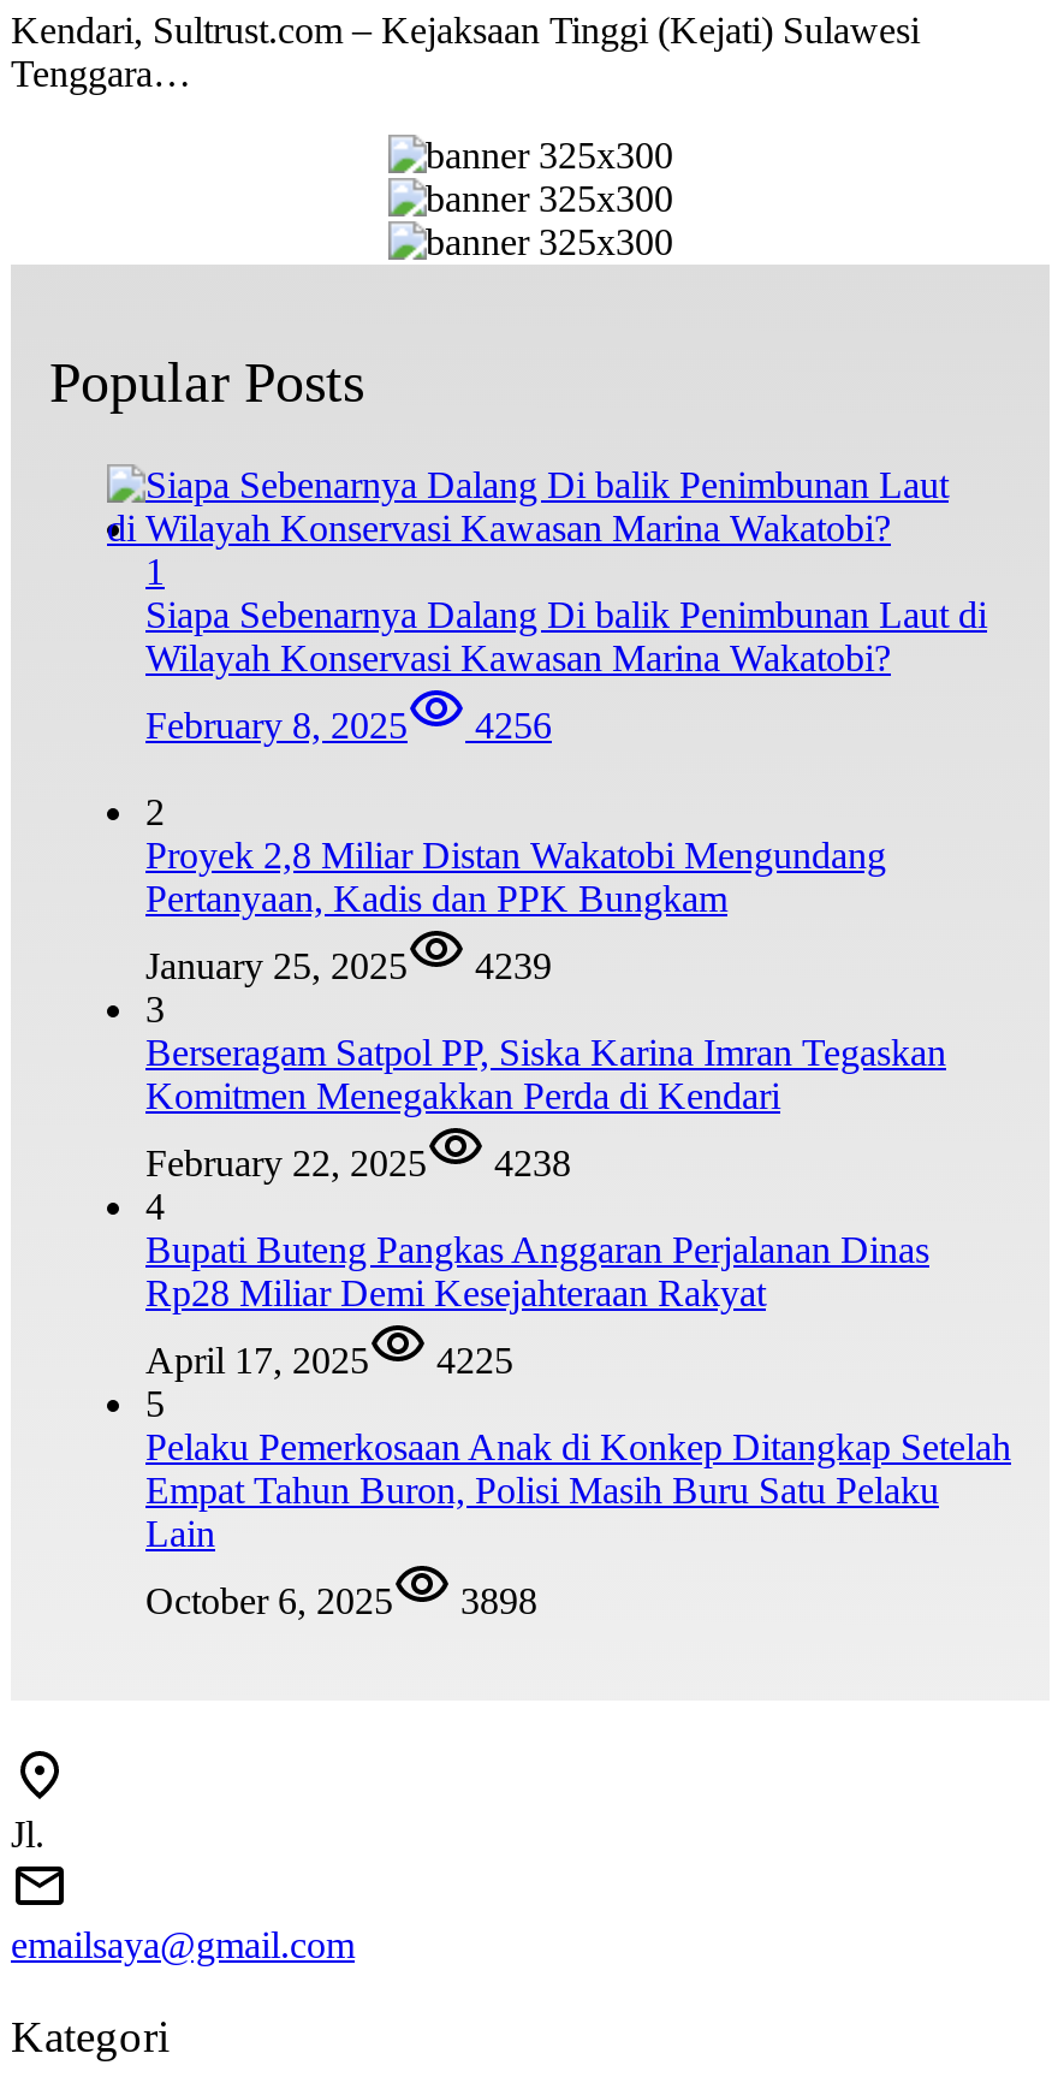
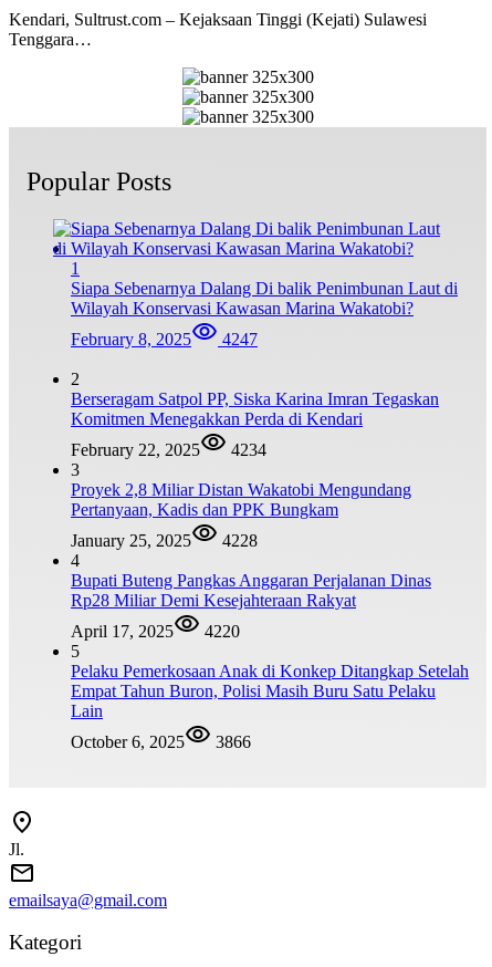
[145,705,552,746] February 8, 2025 4256 -> [71,330,258,349] February 8, 2025 4247
moved [145,835,886,1029] -> [71,460,411,550]: 3 | Proyek 2,8 Miliar Distan Wakatobi Mengundang | Pertanyaan, Kadis dan PPK Bungkam | January 25, 2025
[475,945,552,986] 4239 -> none
moved [145,1032,946,1183] -> [71,389,439,459]: Berseragam Satpol PP, Siska Karina Imran Tegaskan | Komitmen Menegakkan Perda di Kendari | February 22, 2025
[494,1143,571,1183] 4238 -> [222,440,266,550] 4234 | 4228
[145,1340,513,1381] April 17, 2025 4225 -> [71,622,240,641] April 17, 2025 4220
[145,1580,537,1621] October 6, 2025 3898 -> [71,732,251,751] October 6, 2025 3866

